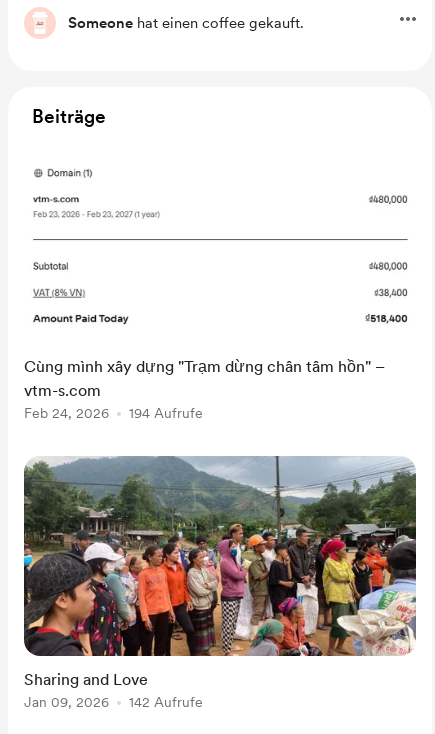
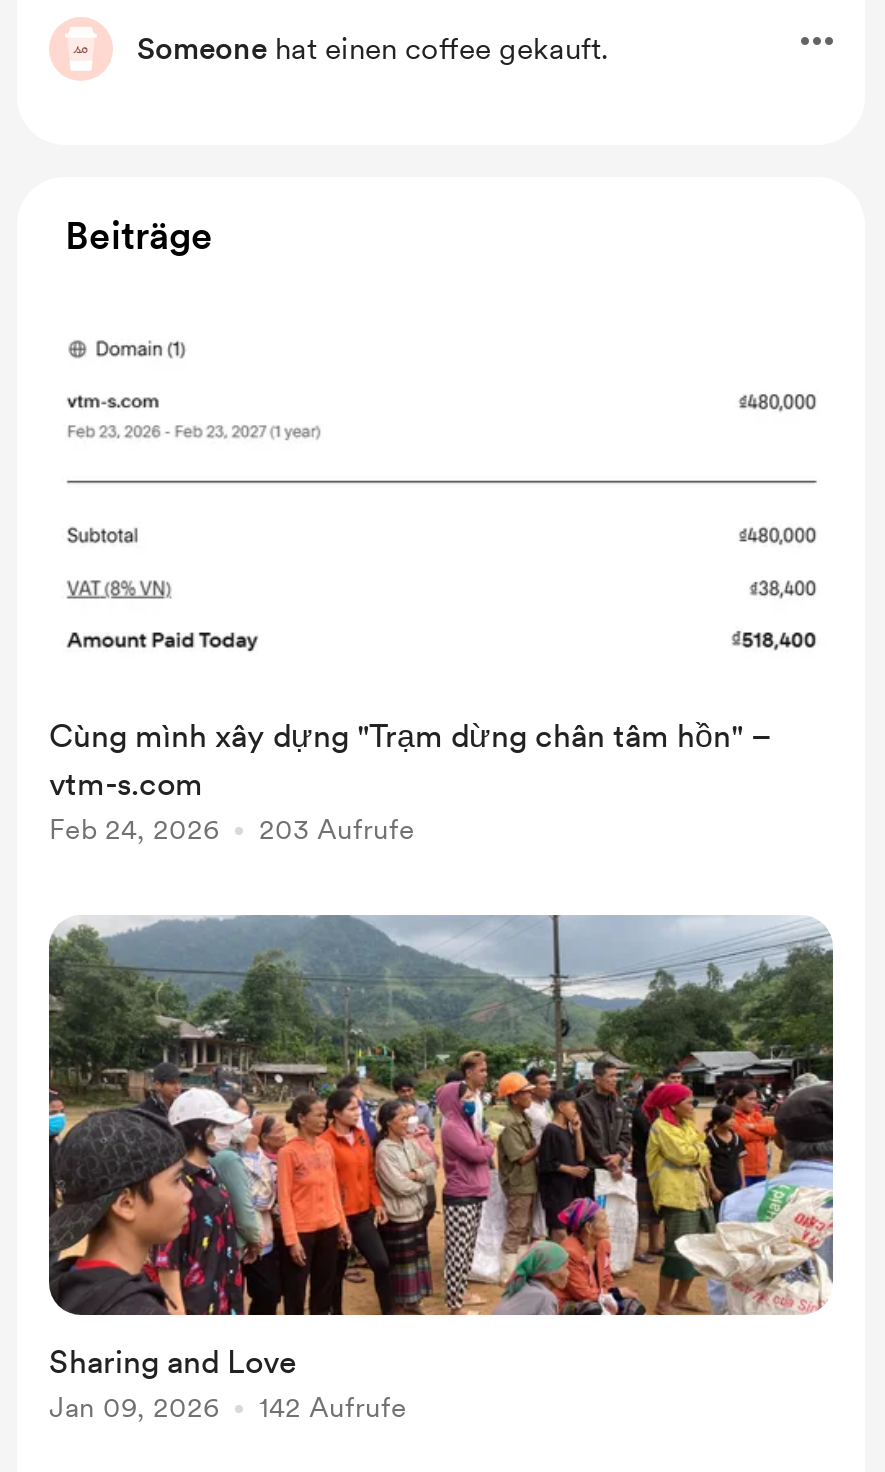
[24,405,203,421] Feb 24, 2026 194 Aufrufe -> [49,813,415,845] Feb 24, 2026 203 Aufrufe

